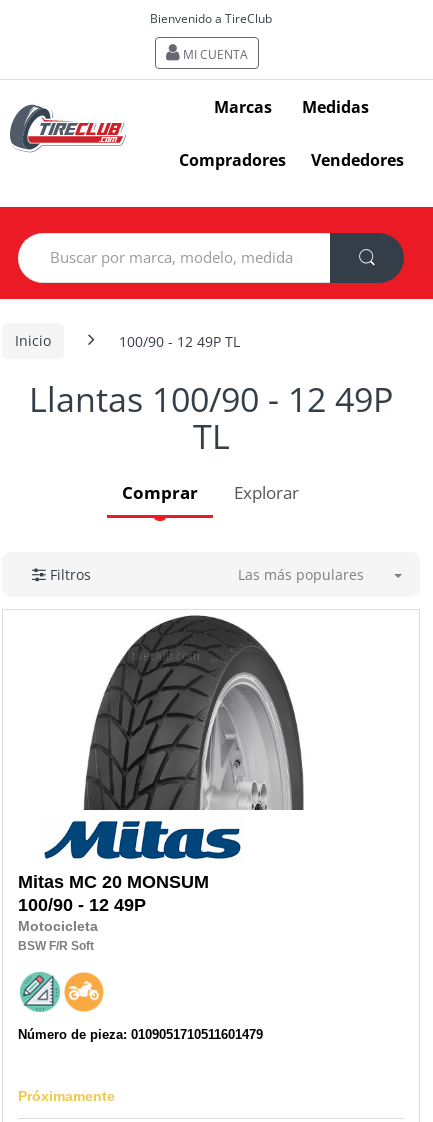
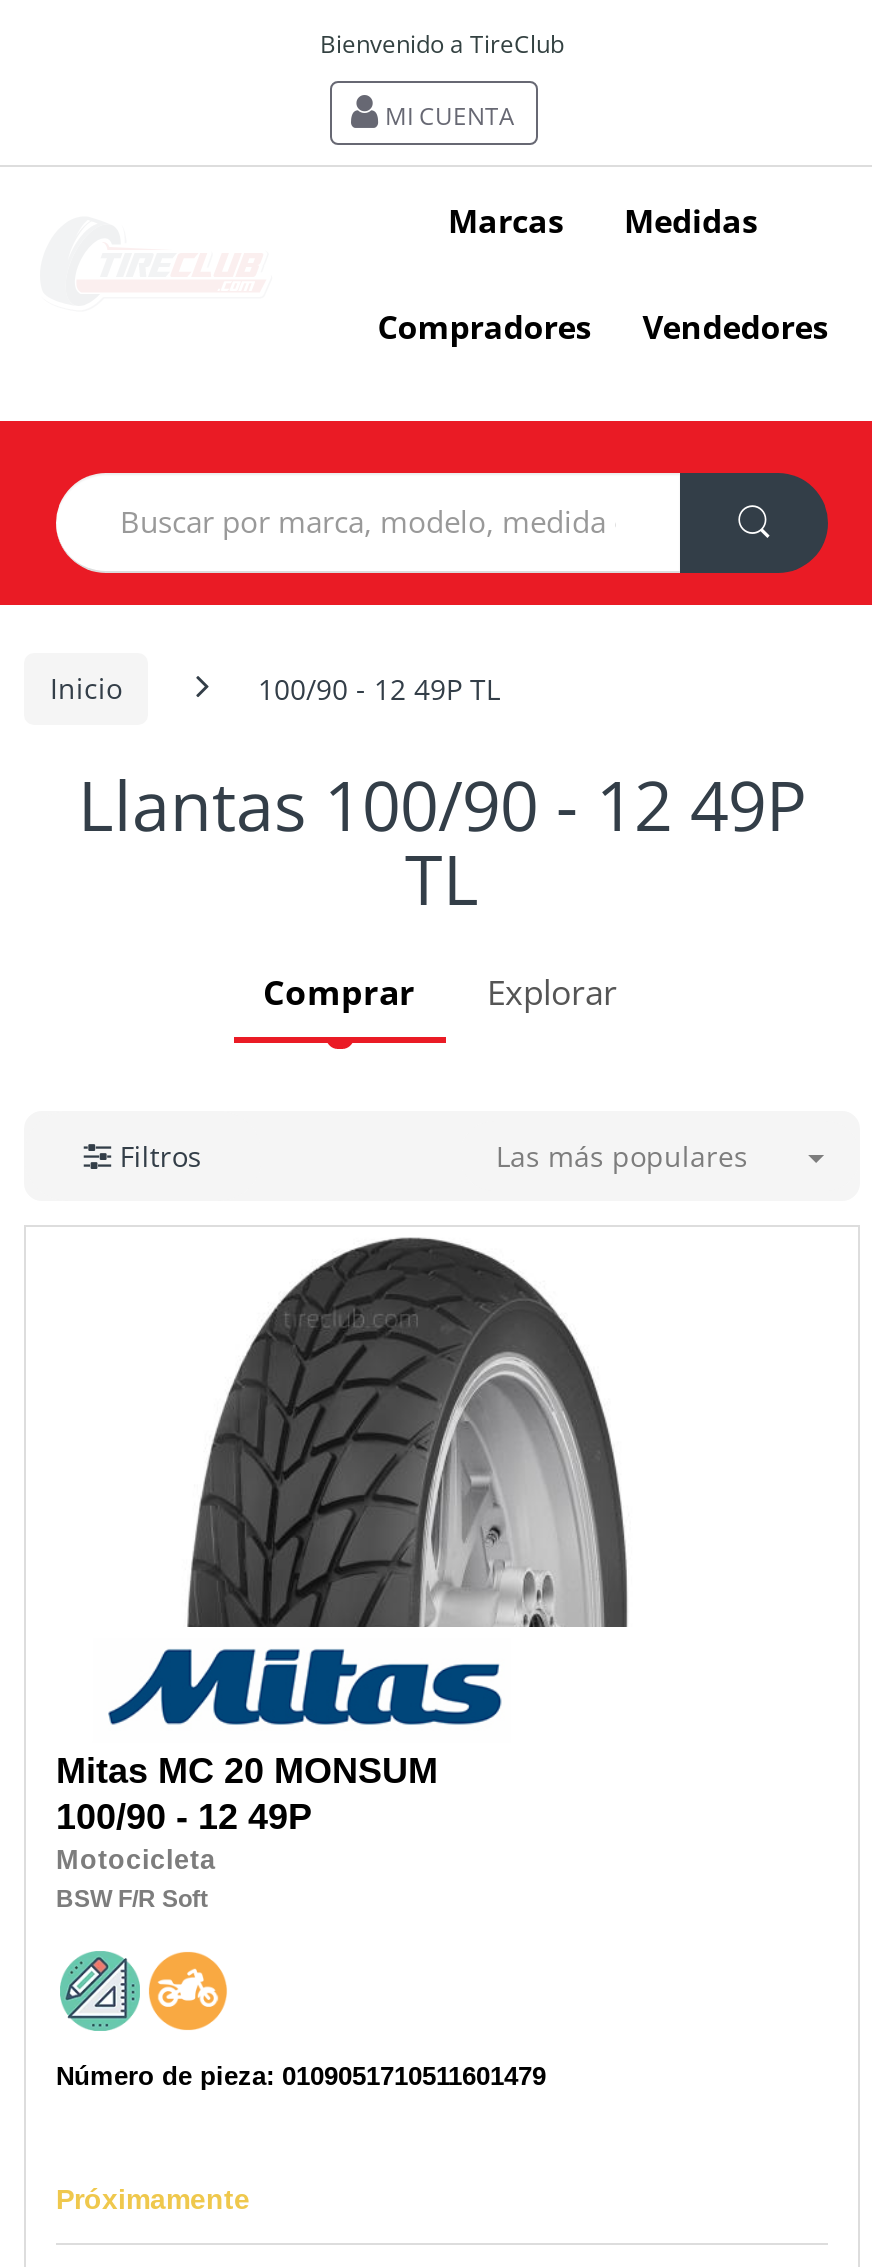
[9,104,126,152] [image] -> none

